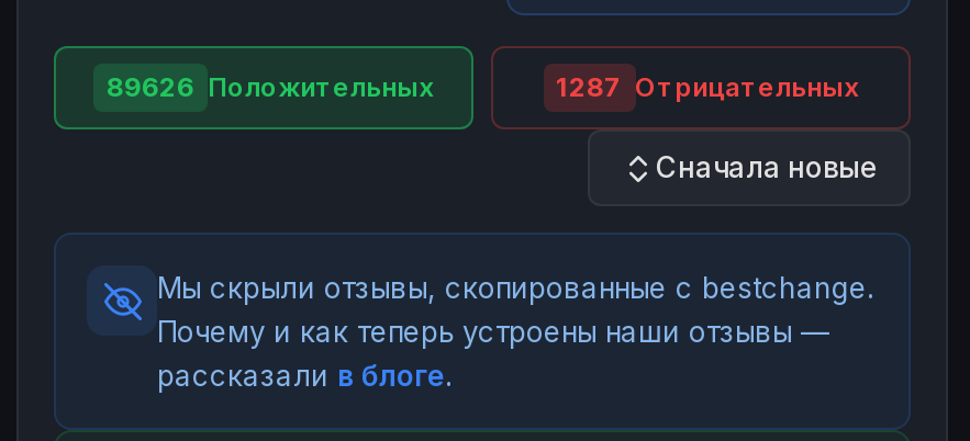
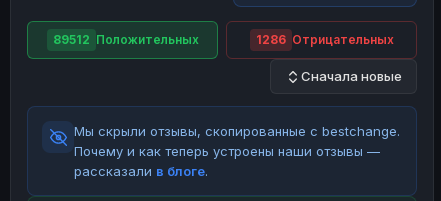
[107,70,434,103] 89626 Положительных -> [52,32,198,47] 89512 Положительных
[556,70,859,103] 1287 Отрицательных -> [255,32,393,47] 1286 Отрицательных

